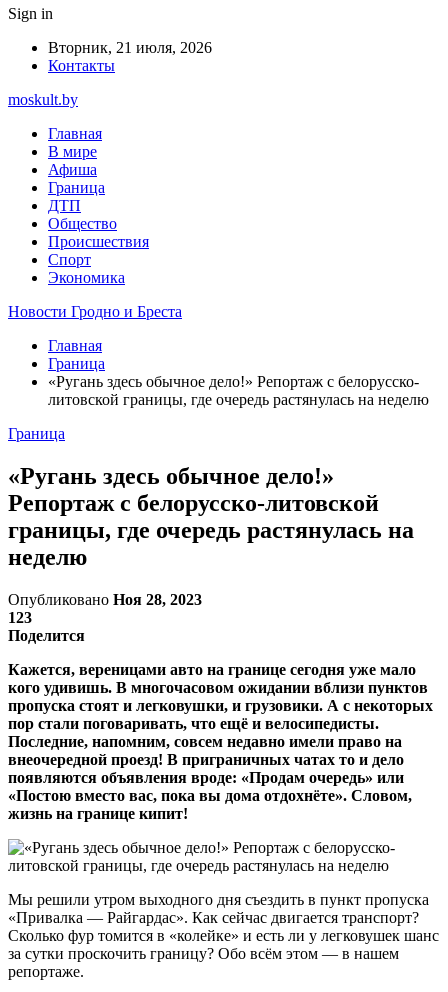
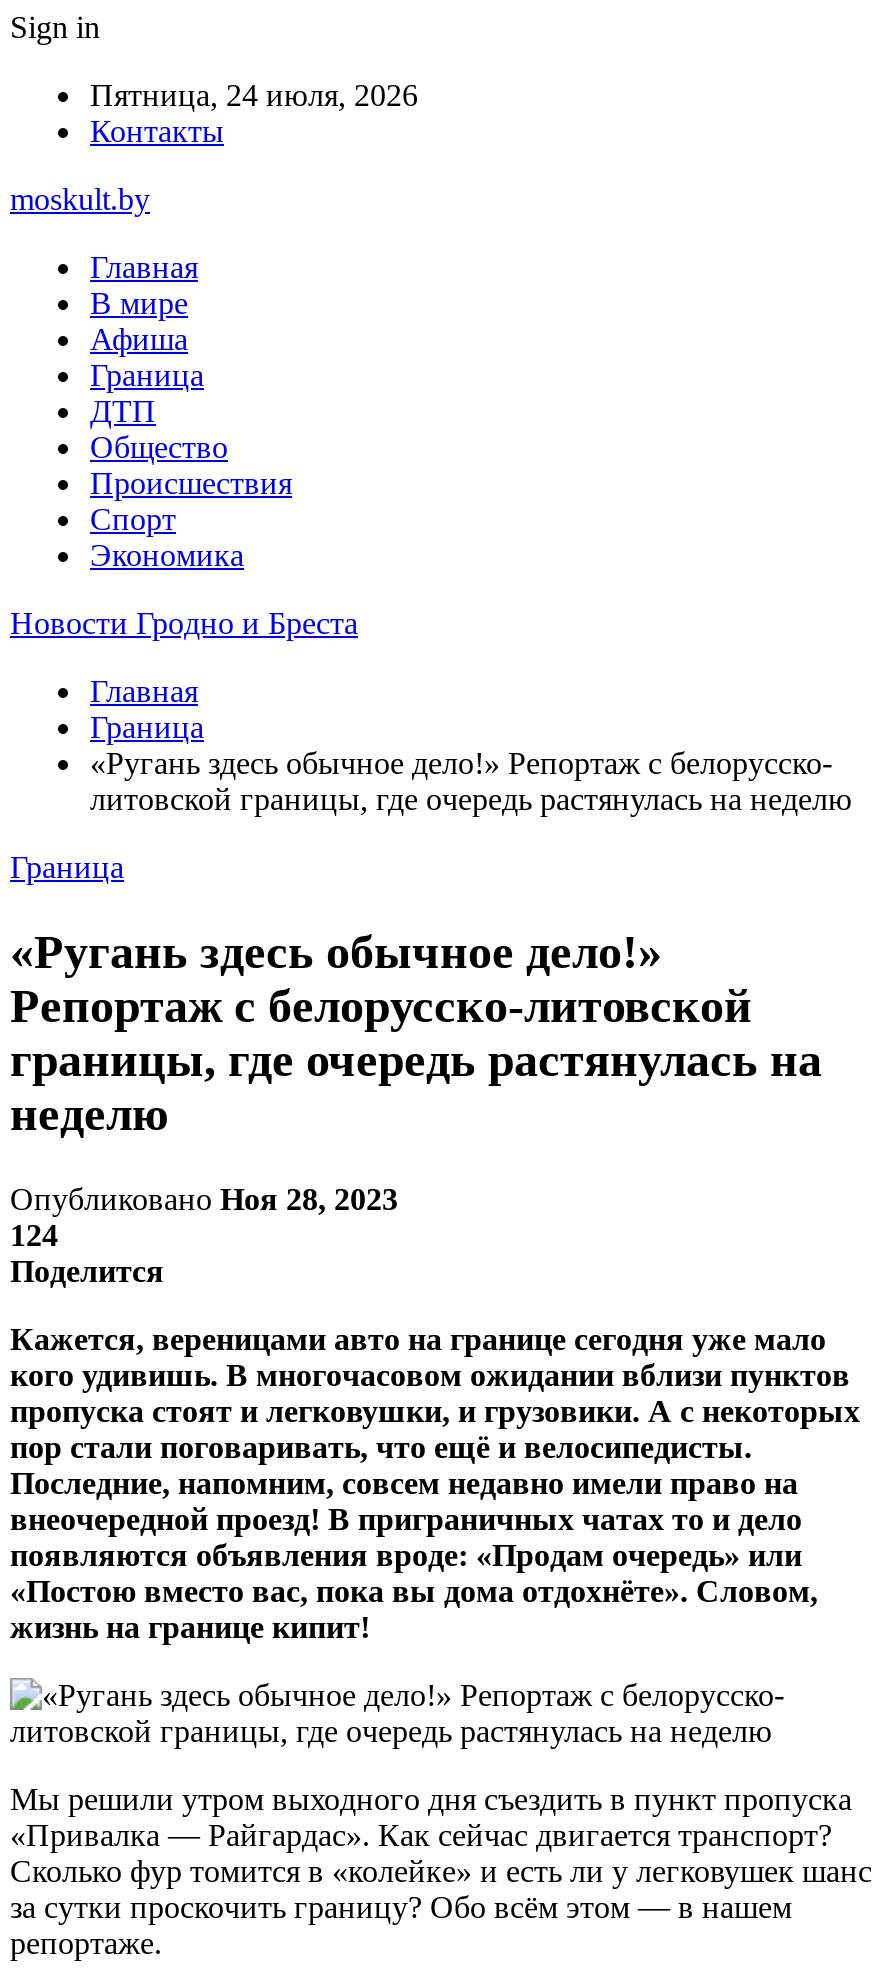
[48,39,212,56] Вторник, 21 июля, 2026 -> [90,78,418,112] Пятница, 24 июля, 2026
[8,609,32,626] 123 -> [10,1218,58,1252] 124

